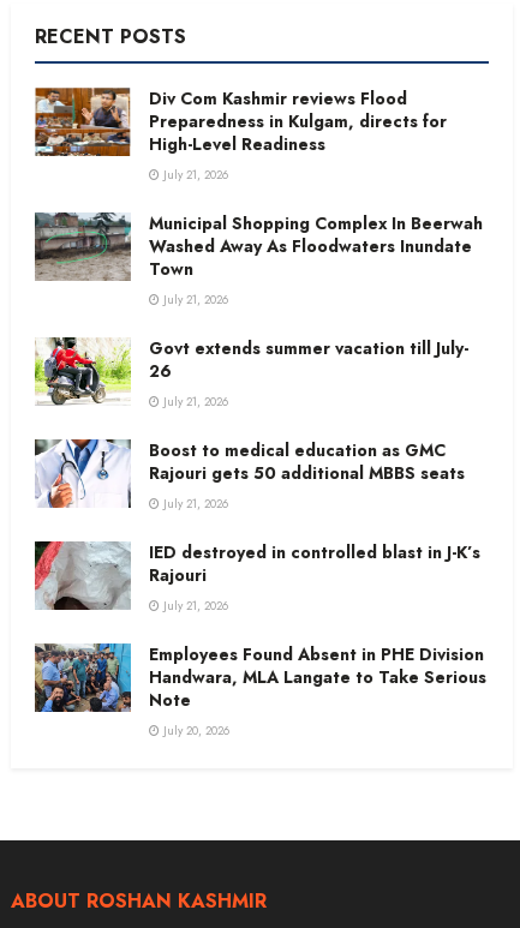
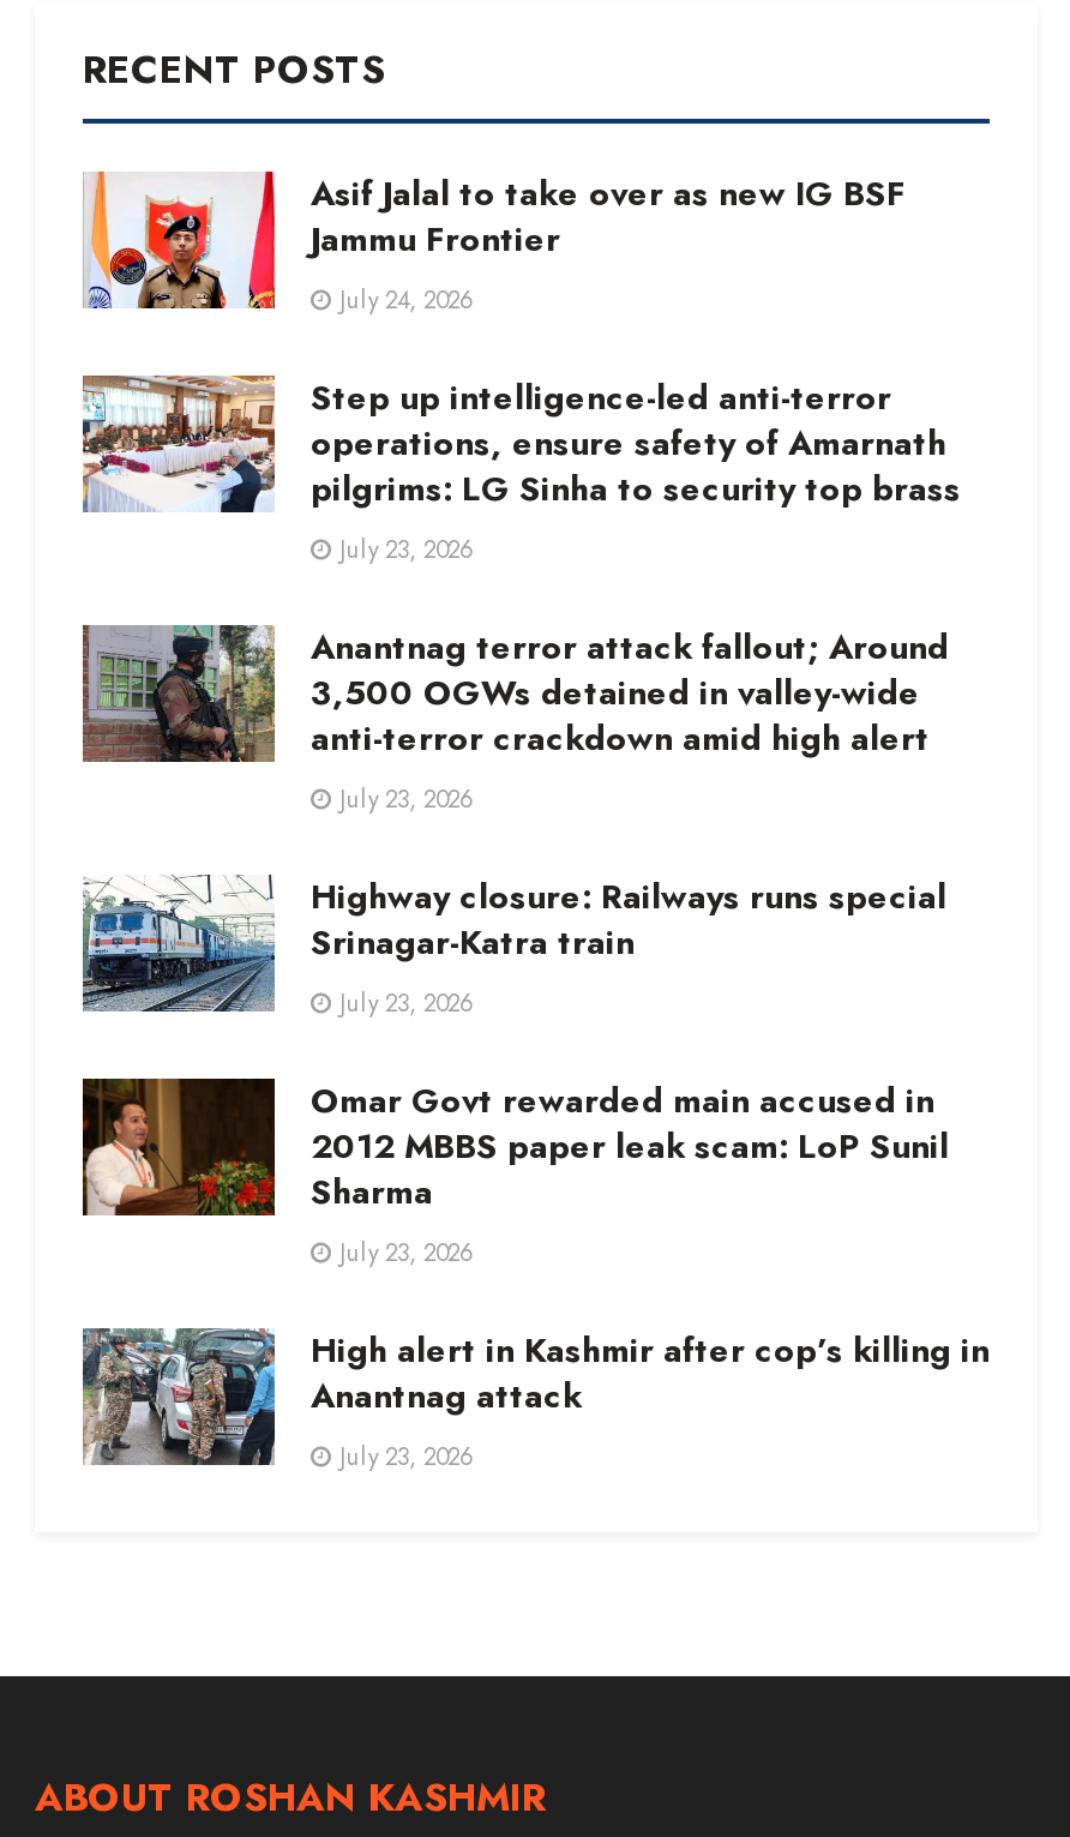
[34,86,447,184] [image] | Div Com Kashmir reviews Flood | Preparedness in Kulgam, directs for | High-Level Readiness | July 21, 2026 -> [85,170,906,318] [image] | Asif Jalal to take over as new IG BSF | Jammu Frontier | July 24, 2026
[34,190,483,309] [image] | Municipal Shopping Complex In Beerwah | Washed Away As Floodwaters Inundate | Town | July 21, 2026 -> [80,373,961,568] [image] | Step up intelligence-led anti-terror | operations, ensure safety of Amarnath | pilgrims: LG Sinha to security top brass | July 23, 2026
[34,315,468,411] [image] | Govt extends summer vacation till July- | 26 | July 21, 2026 -> [80,623,949,818] [image] | Anantnag terror attack fallout; Around | 3,500 OGWs detained in valley-wide | anti-terror crackdown amid high alert | July 23, 2026
[34,438,465,513] [image] | Boost to medical education as GMC | Rajouri gets 50 additional MBBS seats | July 21, 2026 -> [80,873,946,1022] [image] | Highway closure: Railways runs special | Srinagar-Katra train | July 23, 2026
[34,540,480,615] [image] | IED destroyed in controlled blast in J-K’s | Rajouri | July 21, 2026 -> [80,1076,949,1271] [image] | Omar Govt rewarded main accused in | 2012 MBBS paper leak scam: LoP Sunil | Sharma | July 23, 2026
[34,642,486,740] [image] | Employees Found Absent in PHE Division | Handwara, MLA Langate to Take Serious | Note | July 20, 2026 -> [80,1283,990,1475] [image] | High alert in Kashmir after cop’s killing in | Anantnag attack | July 23, 2026

